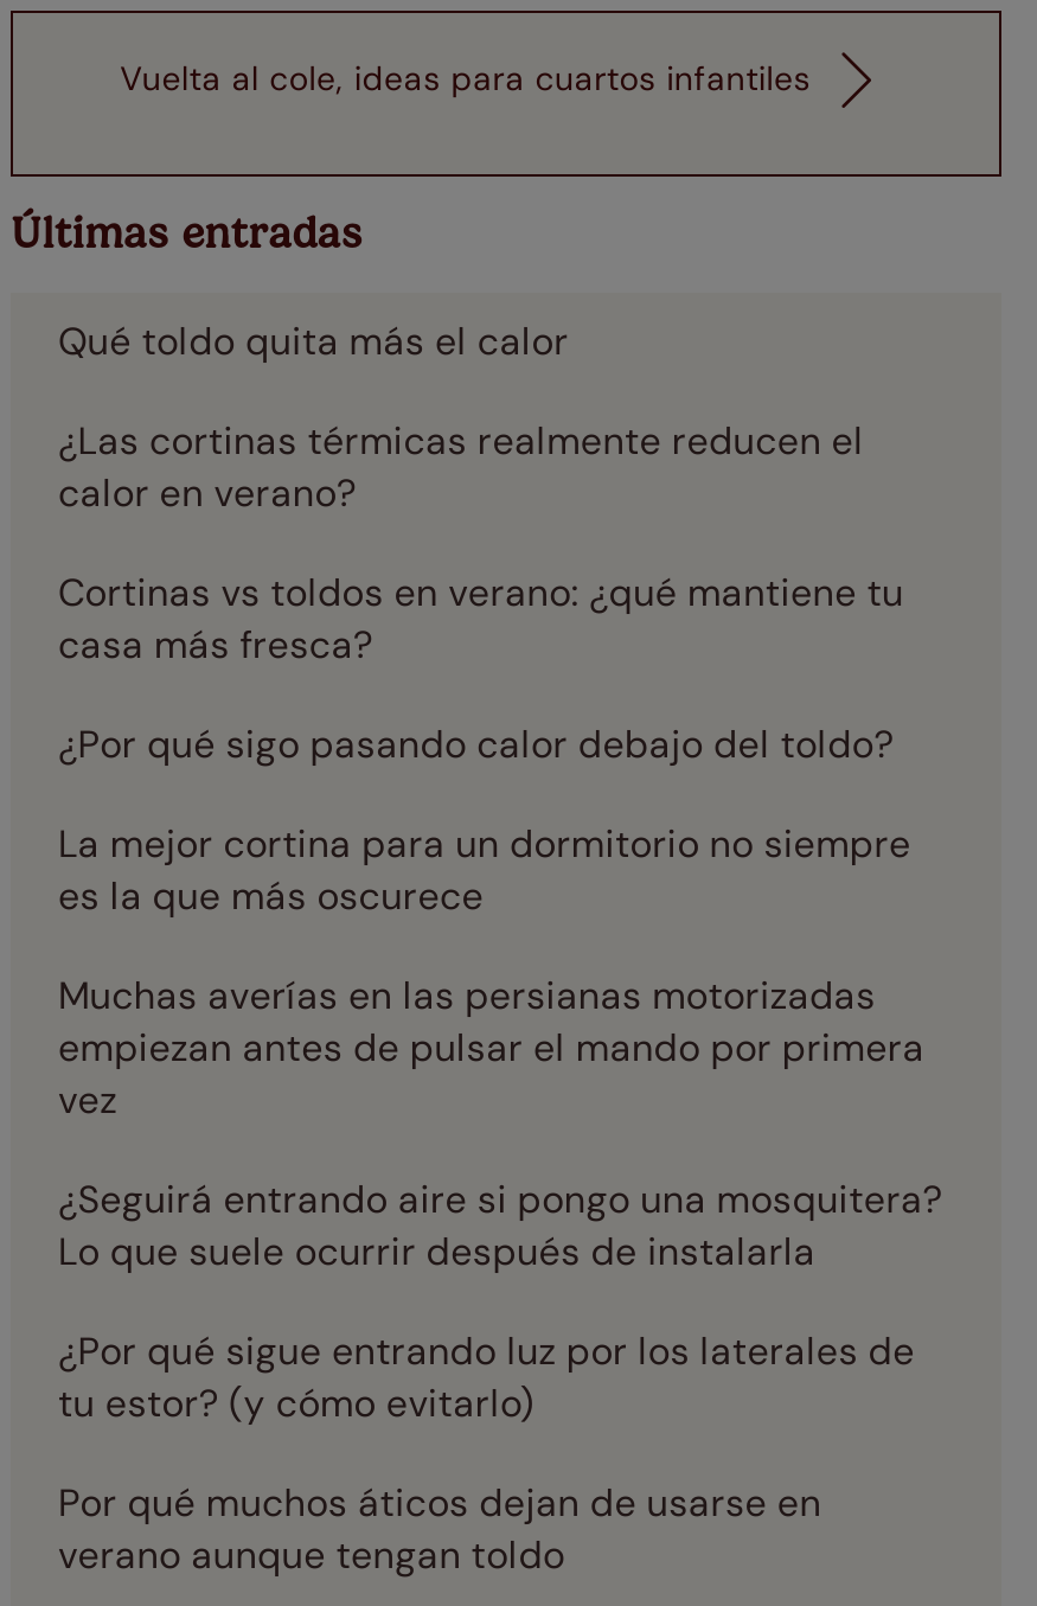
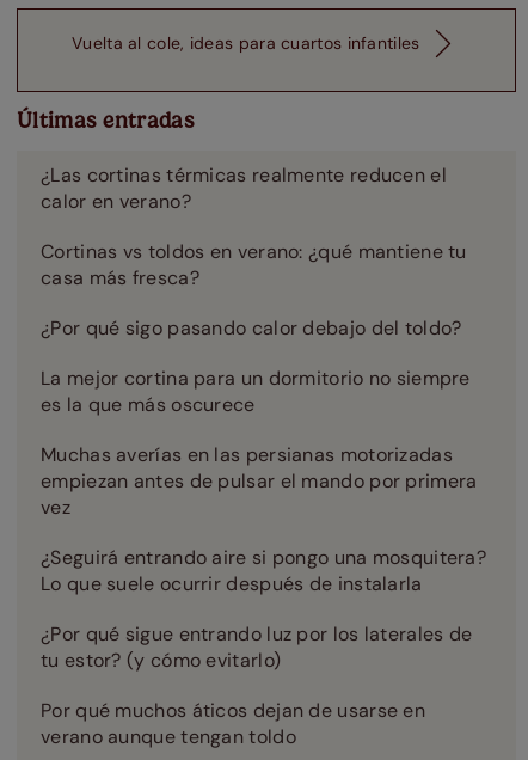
[58,317,569,367] Qué toldo quita más el calor -> none

